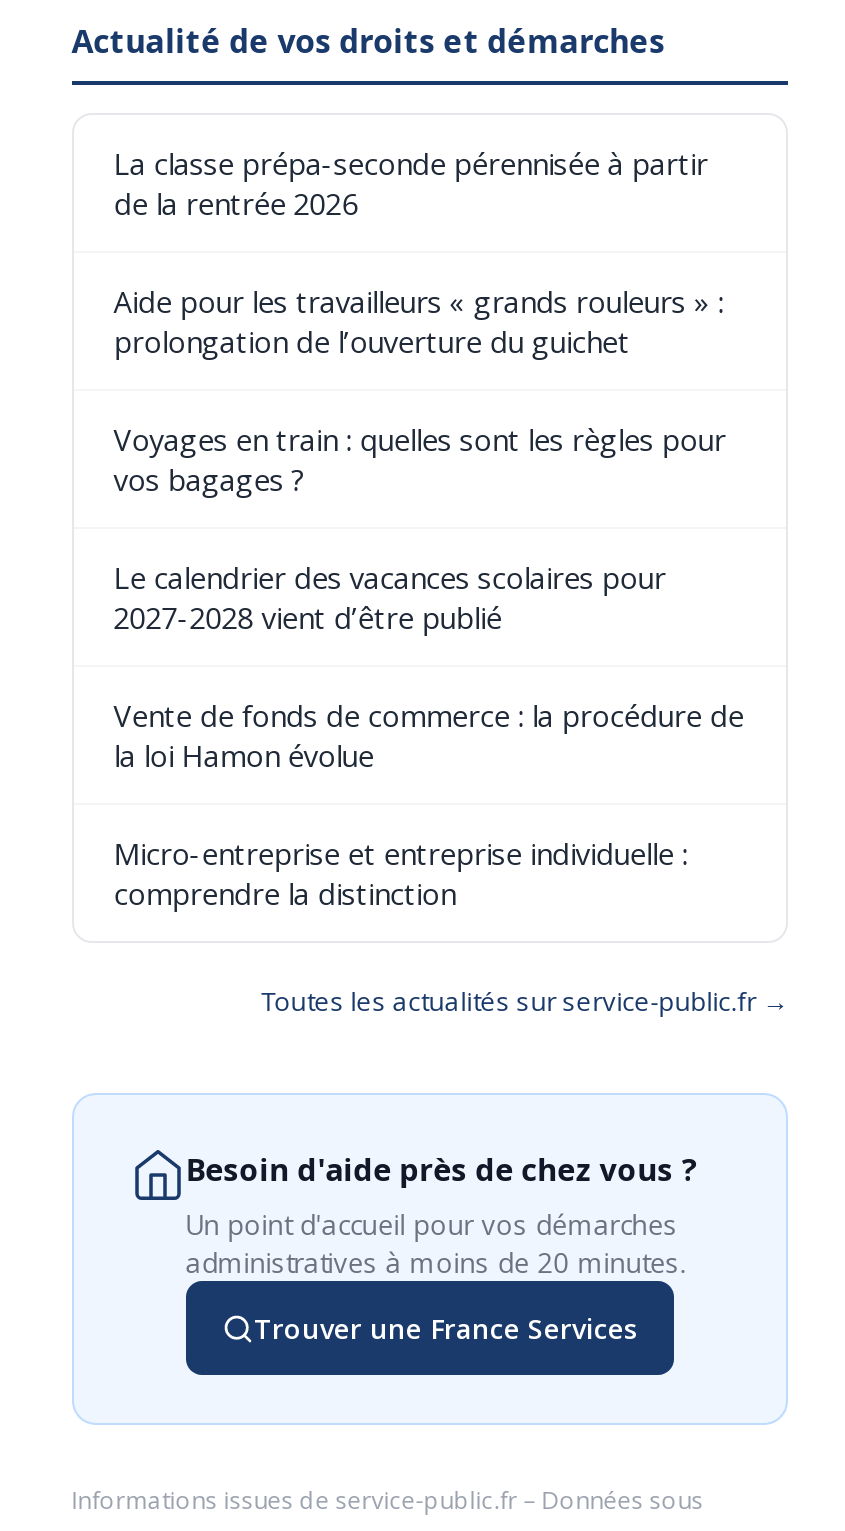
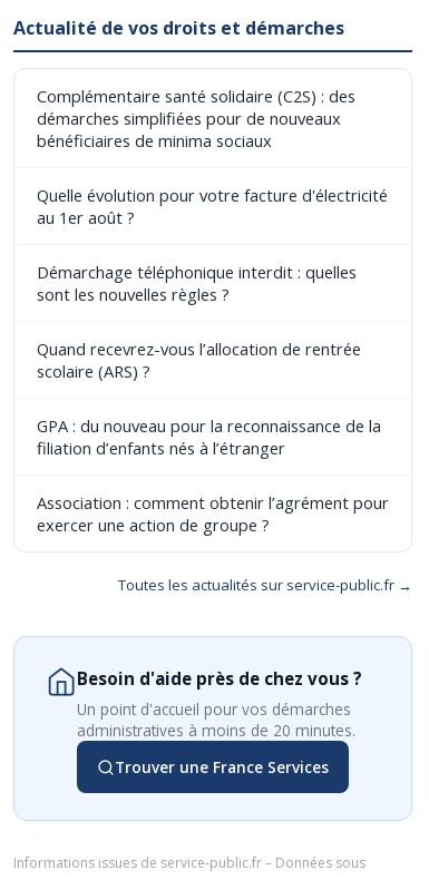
[114,143,708,223] La classe prépa-seconde pérennisée à partir | de la rentrée 2026 -> [37,85,355,151] Complémentaire santé solidaire (C2S) : des | démarches simplifiées pour de nouveaux | bénéficiaires de minima sociaux
[114,281,724,361] Aide pour les travailleurs « grands rouleurs » : | prolongation de l’ouverture du guichet -> [37,184,388,228] Quelle évolution pour votre facture d'électricité | au 1er août ?
[114,419,726,499] Voyages en train : quelles sont les règles pour | vos bagages ? -> [37,261,356,305] Démarchage téléphonique interdit : quelles | sont les nouvelles règles ?
[114,557,666,637] Le calendrier des vacances scolaires pour | 2027-2028 vient d’être publié -> [37,338,361,382] Quand recevrez-vous l’allocation de rentrée | scolaire (ARS) ?
[114,695,744,775] Vente de fonds de commerce : la procédure de | la loi Hamon évolue -> [37,414,381,459] GPA : du nouveau pour la reconnaissance de la | filiation d’enfants nés à l’étranger
[114,833,688,913] Micro-entreprise et entreprise individuelle : | comprendre la distinction -> [37,491,389,536] Association : comment obtenir l’agrément pour | exercer une action de groupe ?

